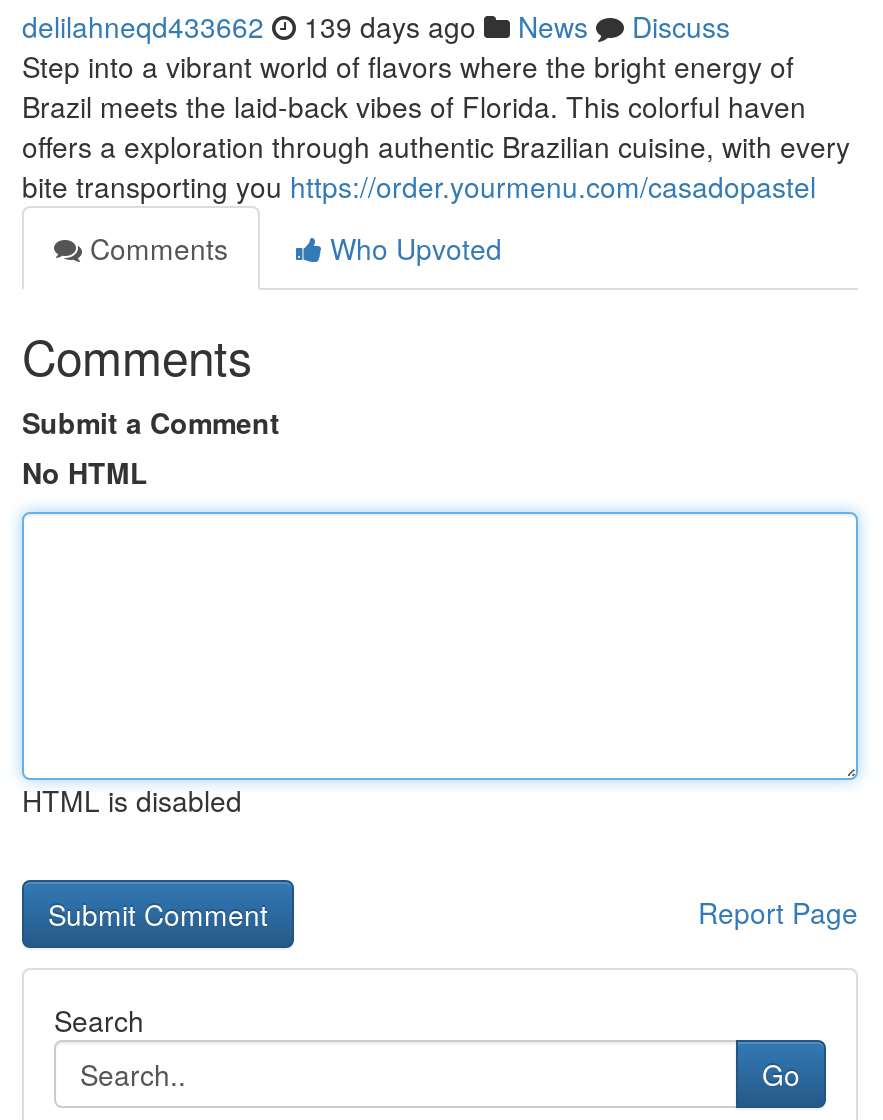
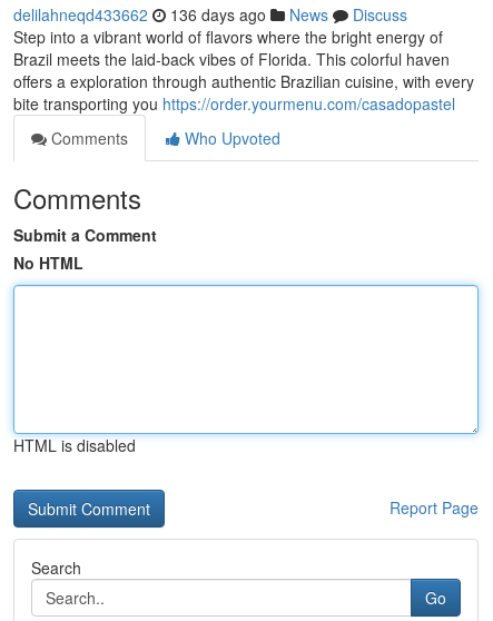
[22,6,730,46] delilahneqd433662 139 days ago News Discuss -> [13,3,407,26] delilahneqd433662 136 days ago News Discuss

